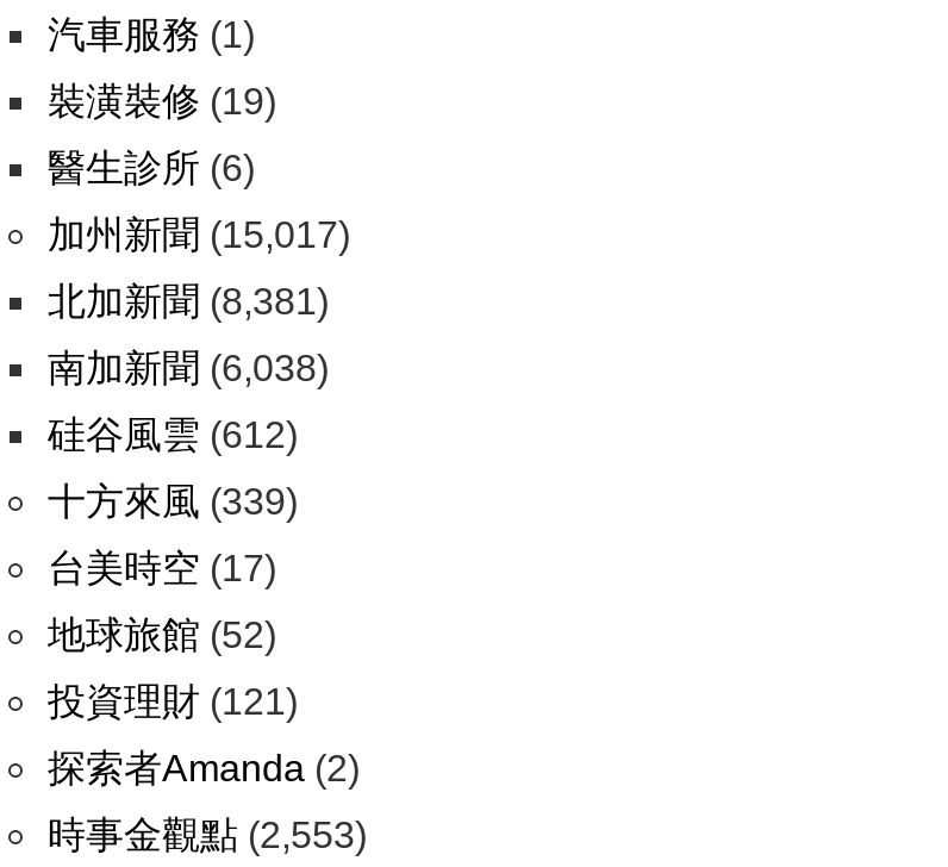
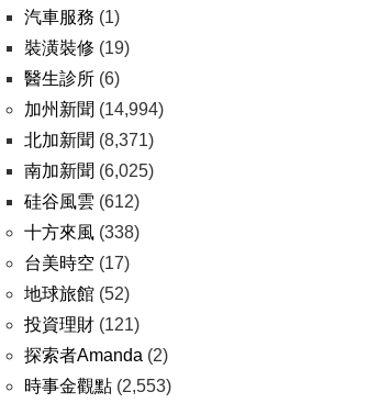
[48,214,350,255] 加州新聞(15,017) -> [24,100,164,119] 加州新聞(14,994)
[48,281,329,322] 北加新聞(8,381) -> [24,131,154,149] 北加新聞(8,371)
[48,348,329,388] 南加新聞(6,038) -> [24,161,154,180] 南加新聞(6,025)
[48,481,298,522] 十方來風(339) -> [24,223,140,242] 十方來風(338)

